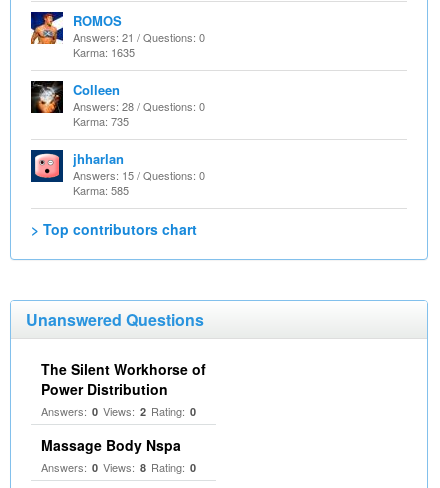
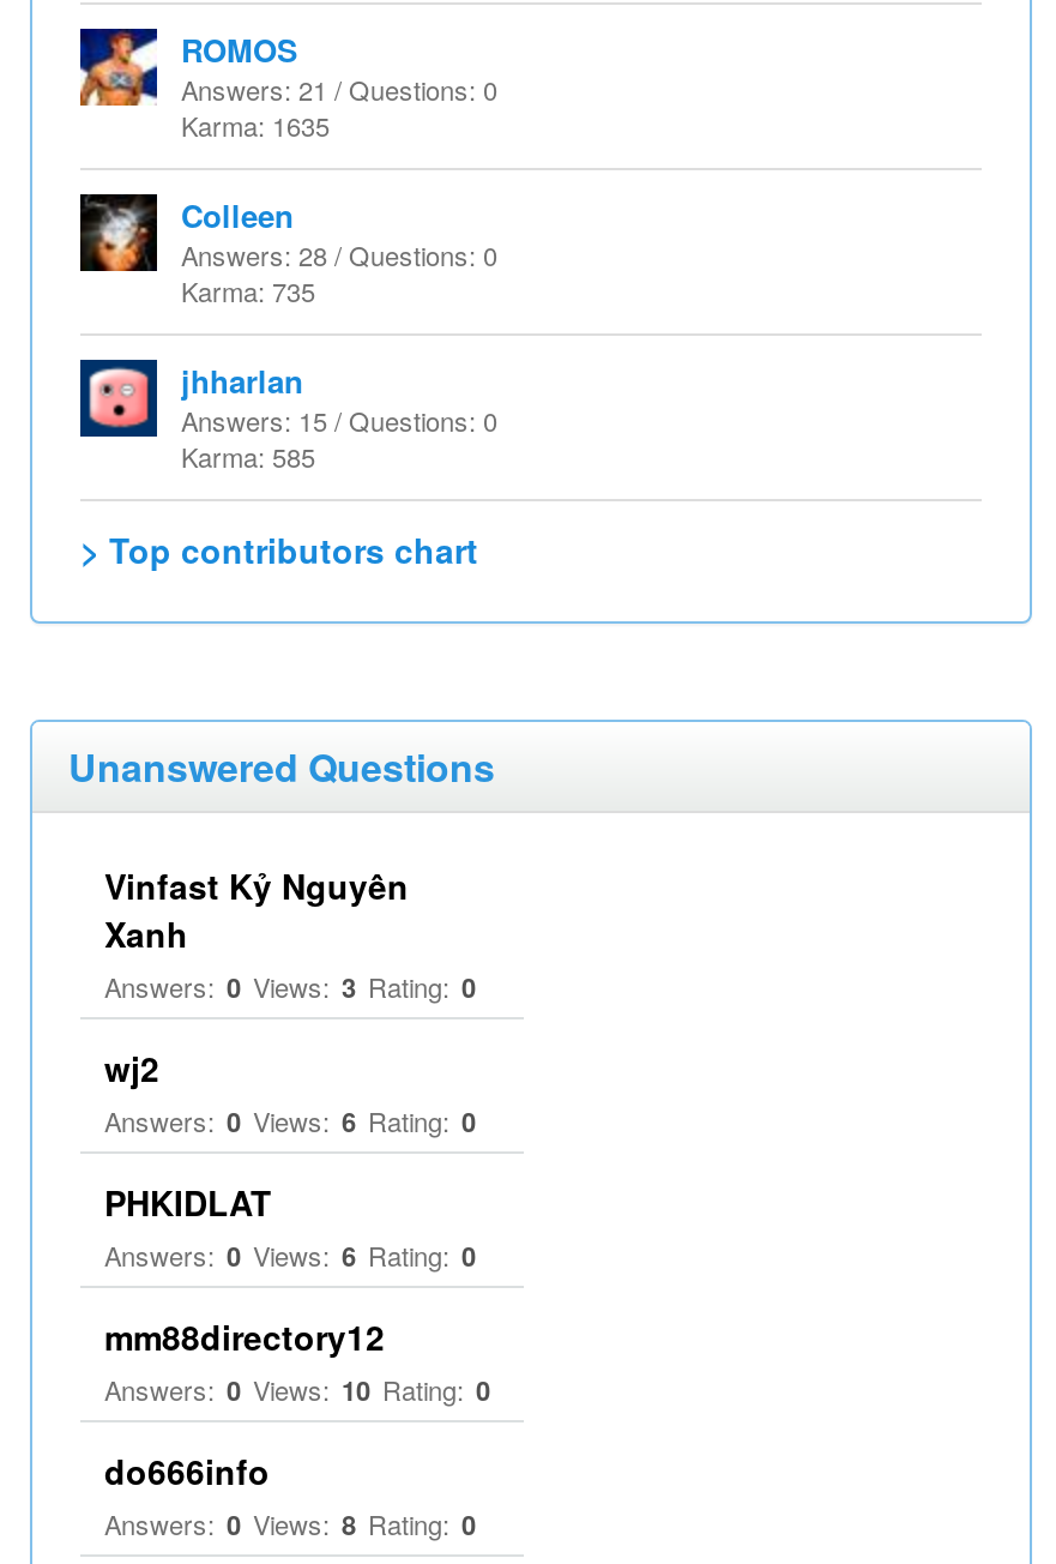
[41,359,206,455] The Silent Workhorse of | Power Distribution | Answers: 0 Views: 2 Rating: 0 | Massage Body Nspa -> [104,861,490,1494] Vinfast Kỷ Nguyên | Xanh | Answers: 0 Views: 3 Rating: 0 | wj2 | Answers: 0 Views: 6 Rating: 0 | PHKIDLAT | Answers: 0 Views: 6 Rating: 0 | mm88directory12 | Answers: 0 Views: 10 Rating: 0 | do666info

